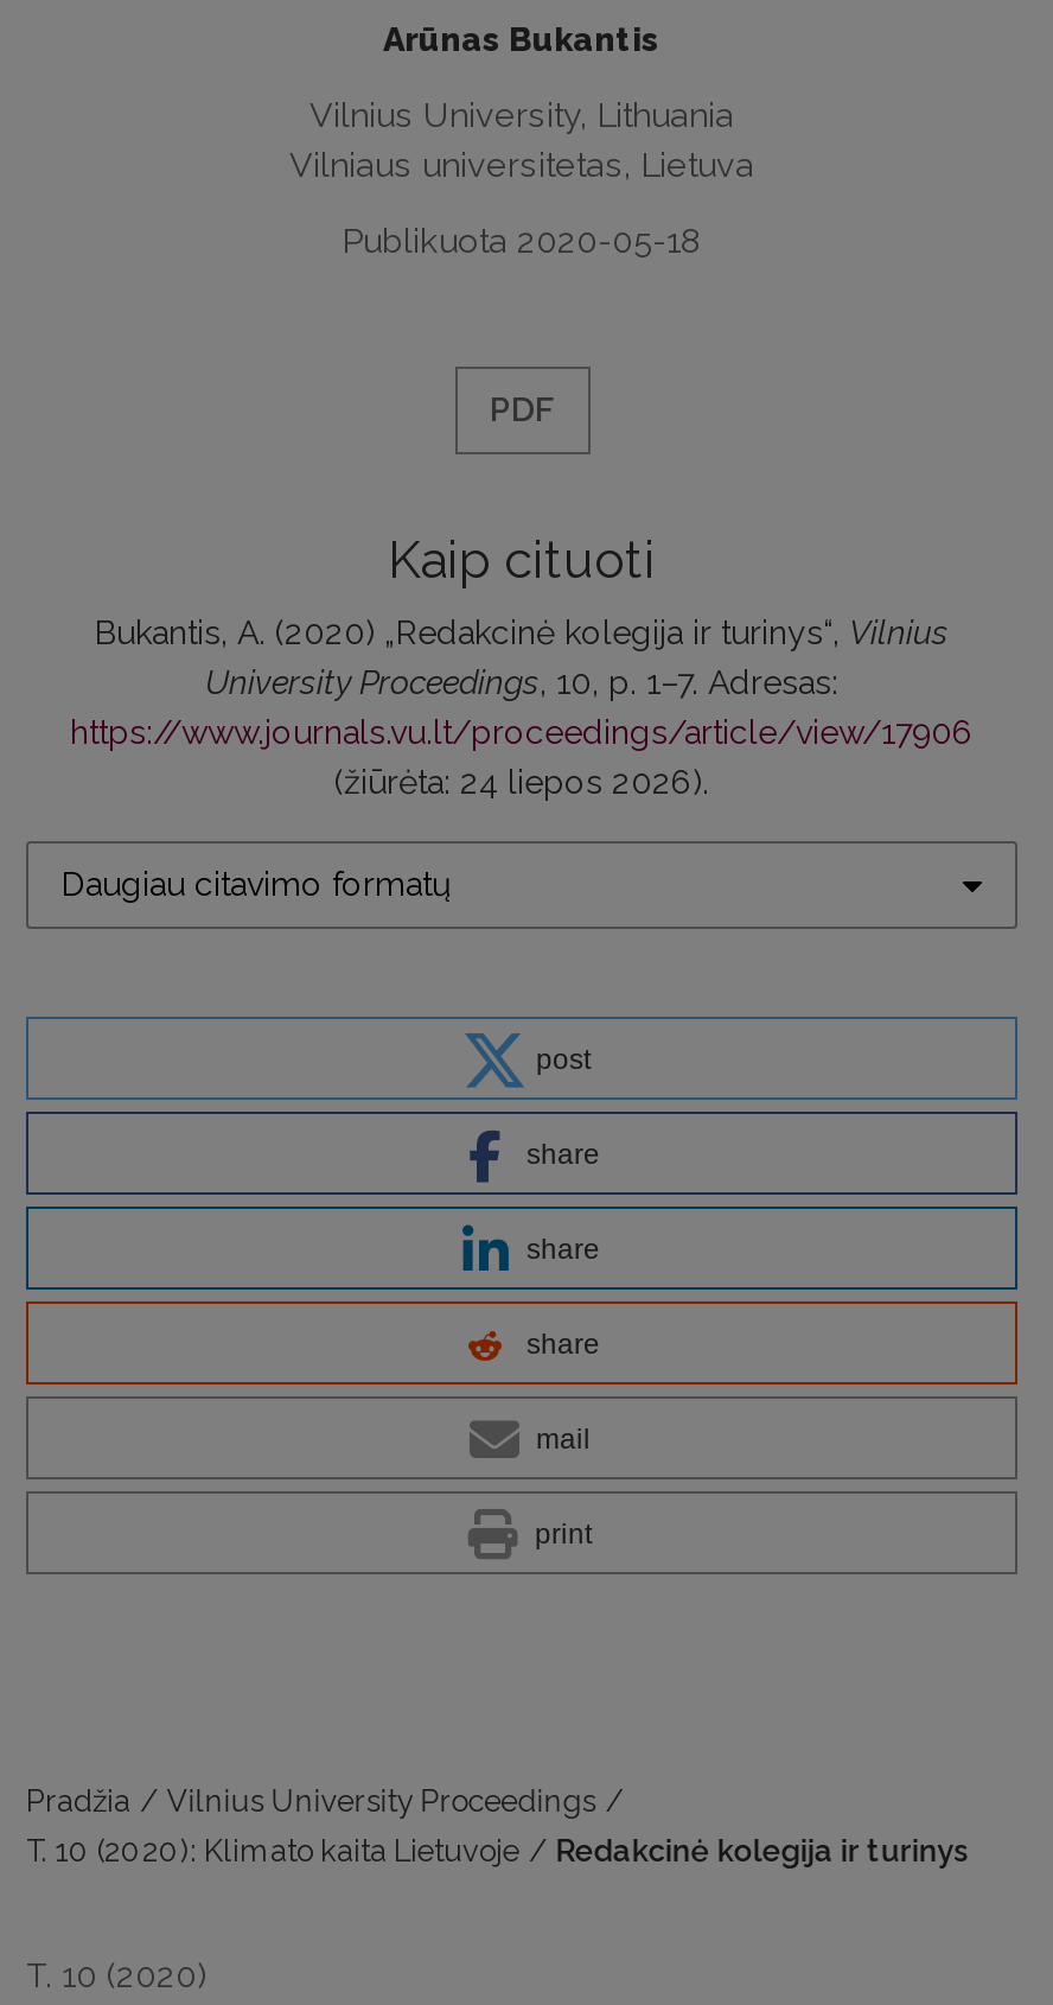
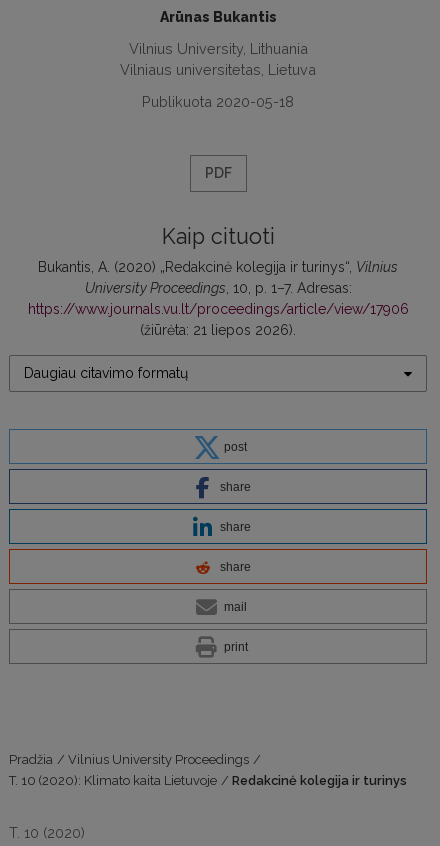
[334,763,709,801] (žiūrėta: 24 liepos 2026). -> [140,322,296,338] (žiūrėta: 21 liepos 2026).

